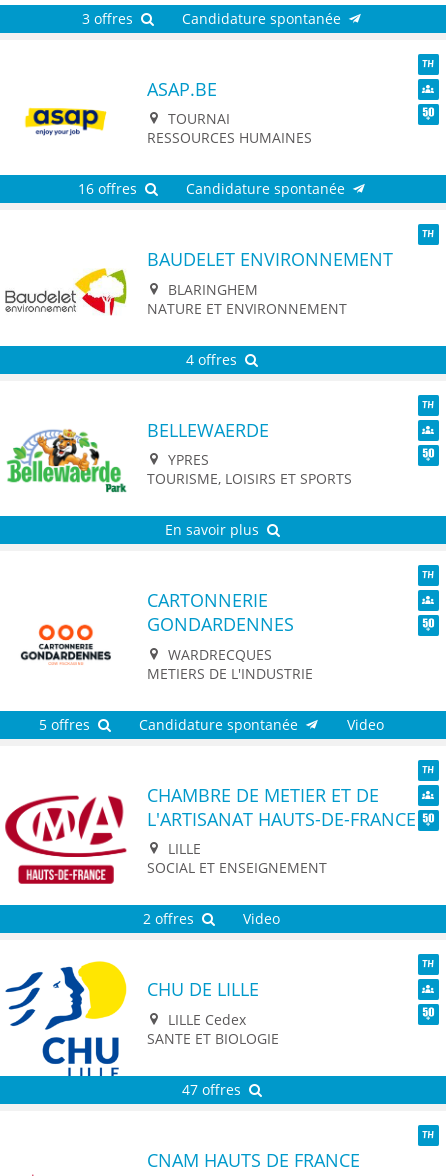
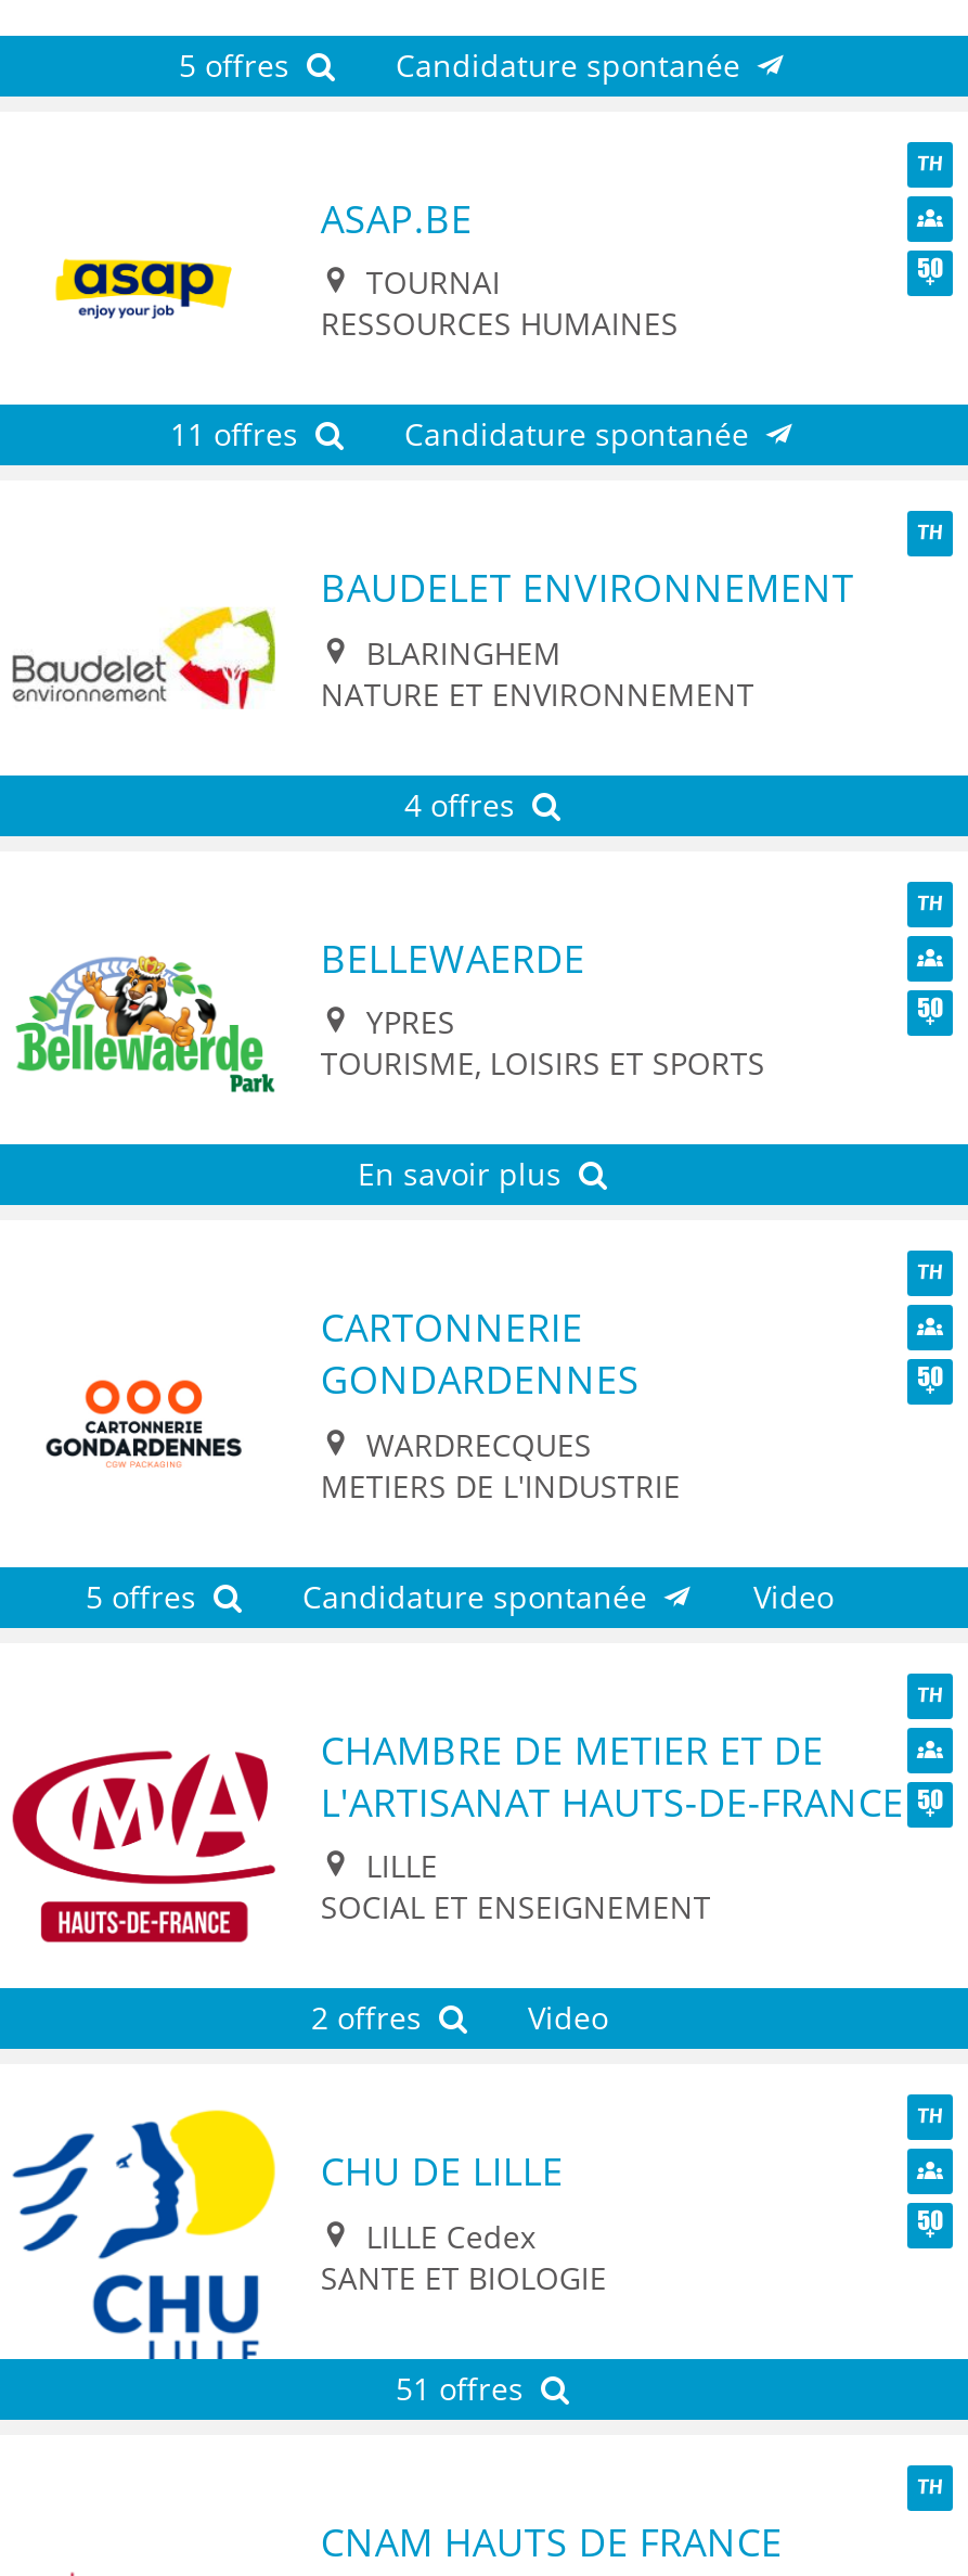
[82,9,133,28] 3 offres -> [179,44,289,85] 5 offres
[78,179,137,198] 16 offres -> [170,414,298,455] 11 offres
[182,1080,241,1099] 47 offres -> [396,2367,524,2409] 51 offres

